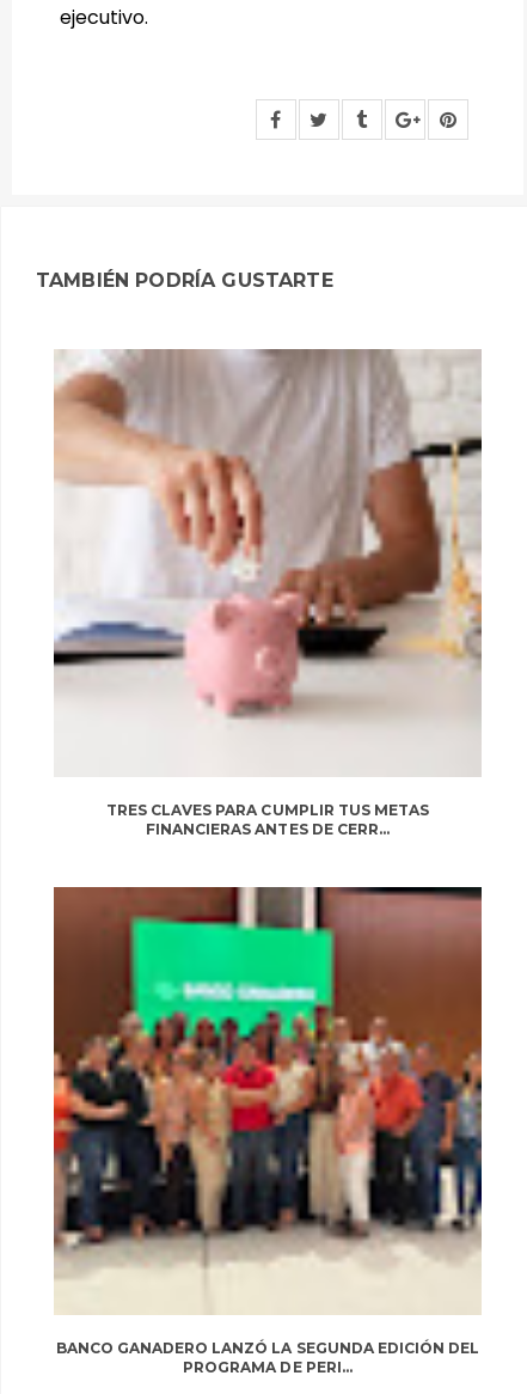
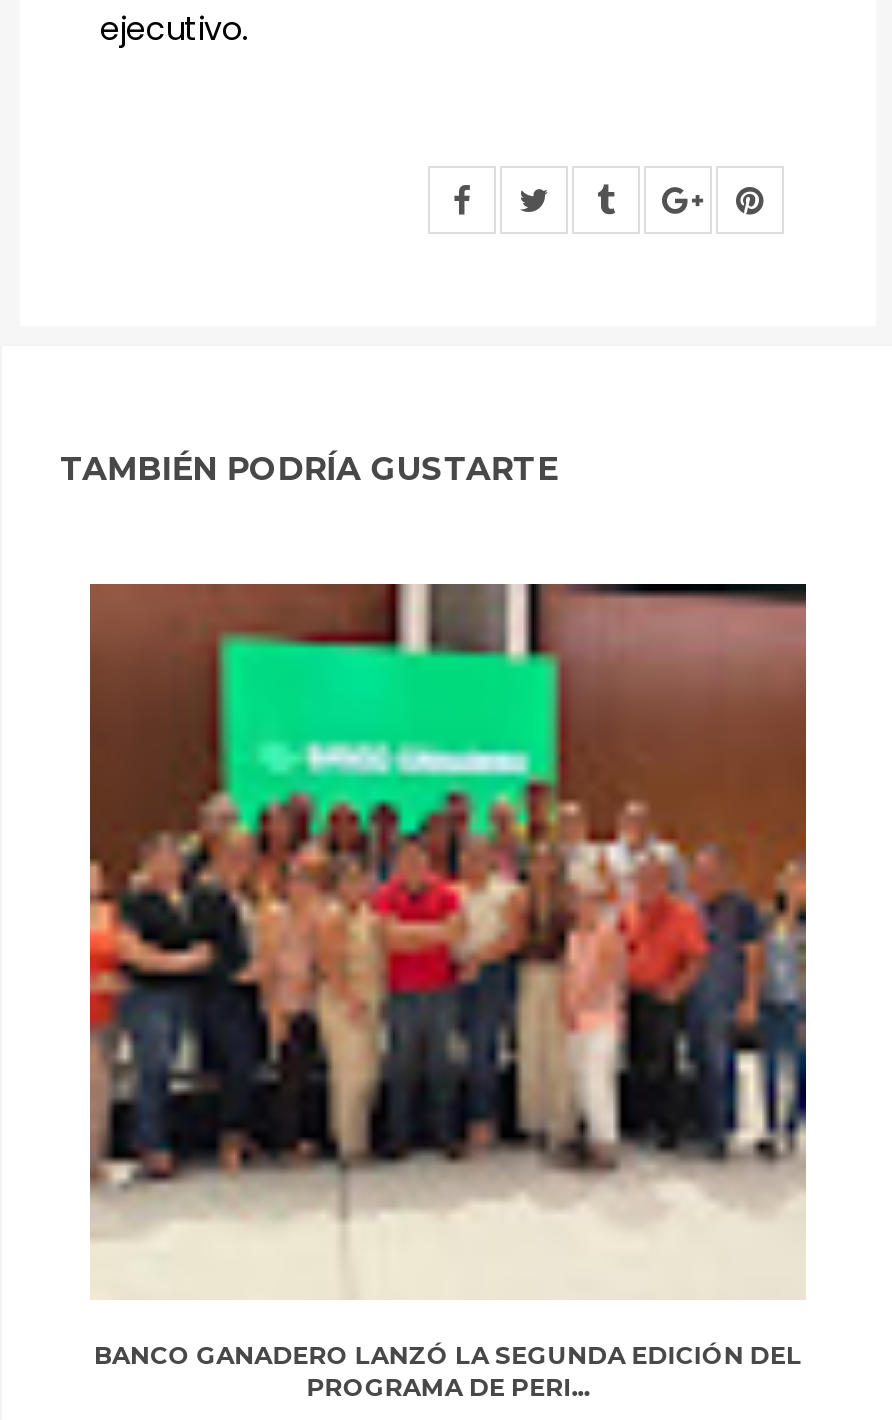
[53,349,483,723] [image] -> none
[106,801,429,838] TRES CLAVES PARA CUMPLIR TUS METAS | FINANCIERAS ANTES DE CERR... -> none

